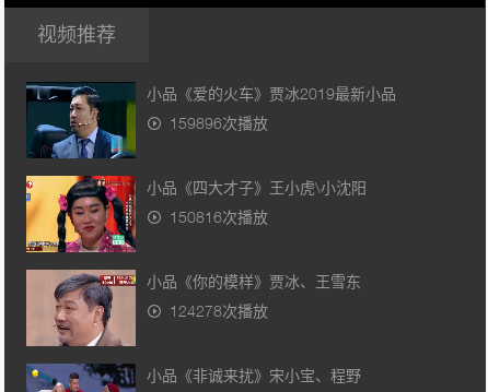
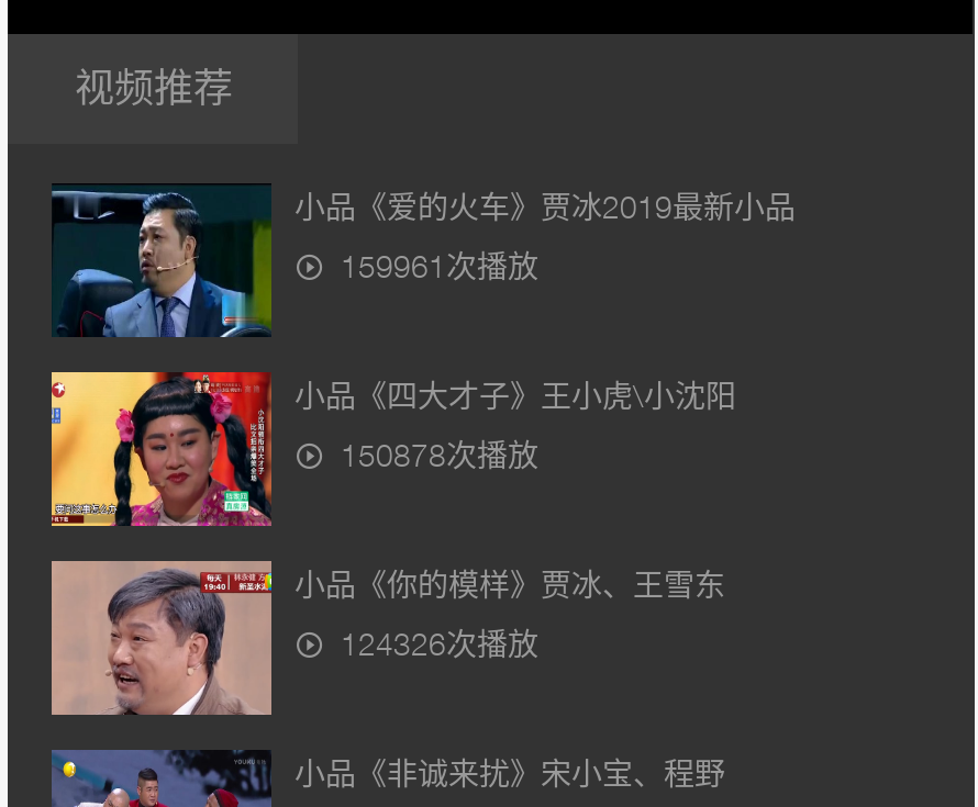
[166,114,269,132] 159896次播放 -> [332,247,538,285] 159961次播放
[166,208,269,226] 150816次播放 -> [332,436,538,474] 150878次播放
[166,302,269,320] 124278次播放 -> [332,625,538,663] 124326次播放

